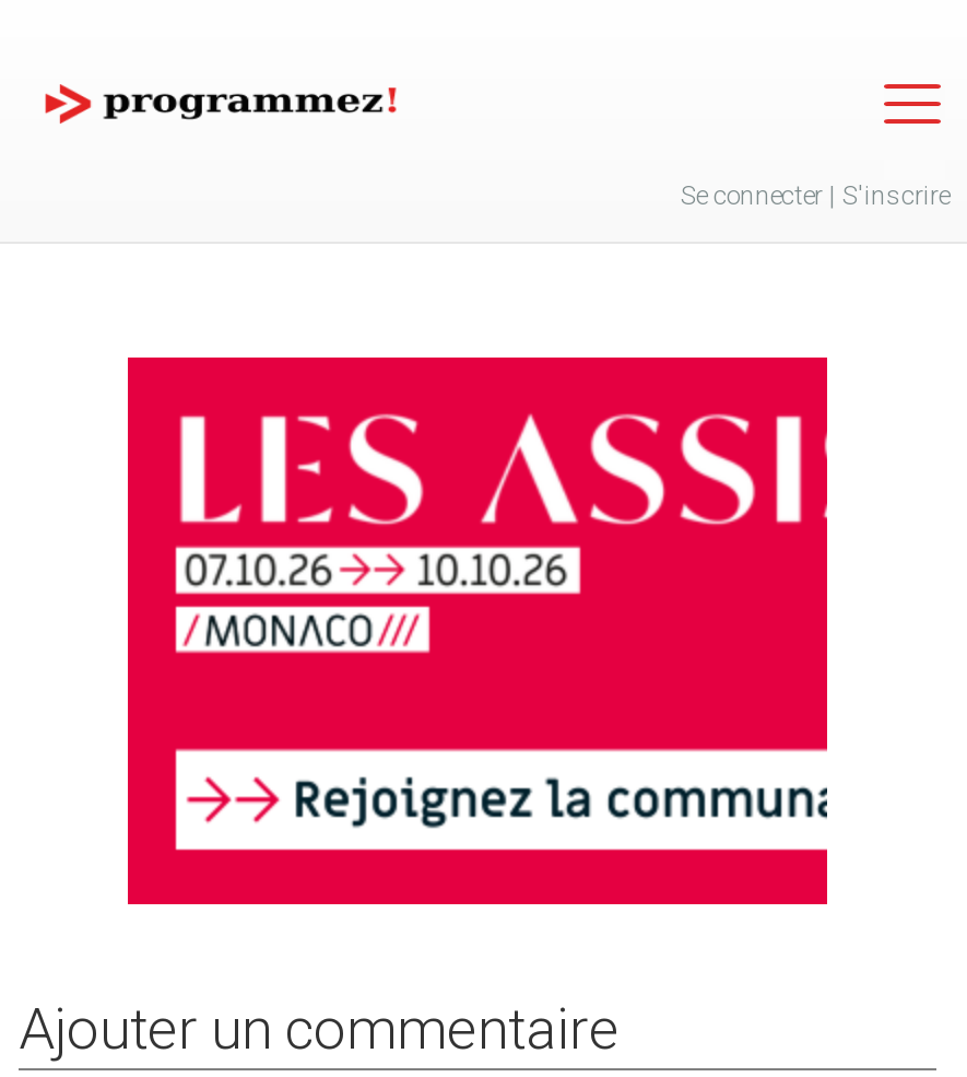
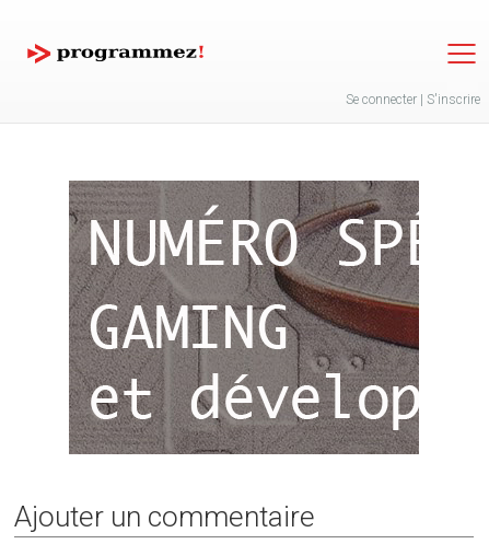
[126,355,829,906] [image] -> [68,180,420,455] [image]

